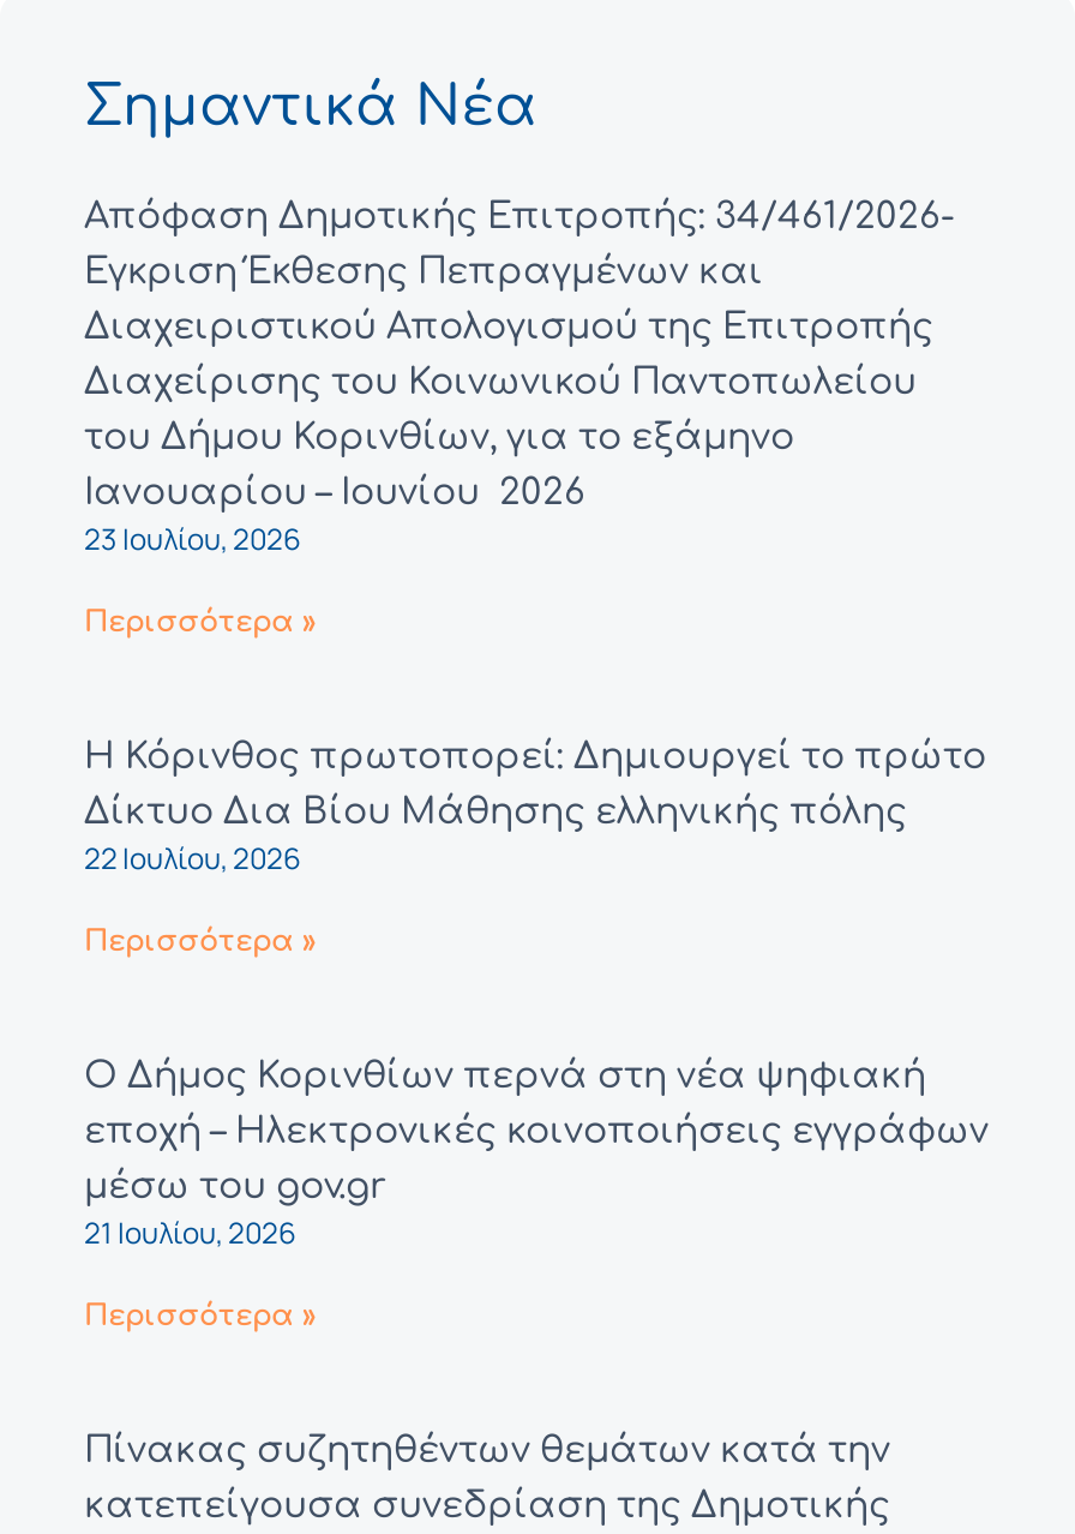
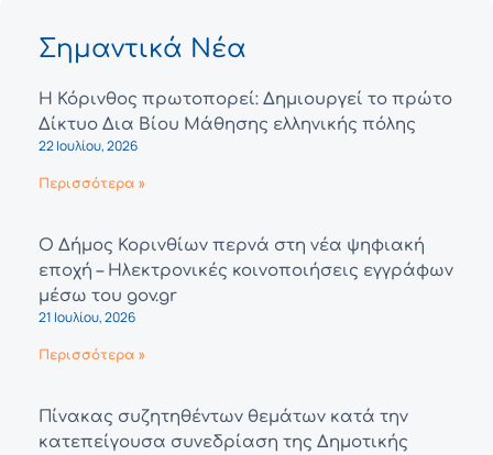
[84,197,955,639] Απόφαση Δημοτικής Επιτροπής: 34/461/2026- | Έγκριση Έκθεσης Πεπραγμένων και | Διαχειριστικού Απολογισμού της Επιτροπής | Διαχείρισης του Κοινωνικού Παντοπωλείου | του Δήμου Κορινθίων, για το εξάμηνο | Ιανουαρίου – Ιουνίου 2026 | 23 Ιουλίου, 2026 | Περισσότερα » -> none

